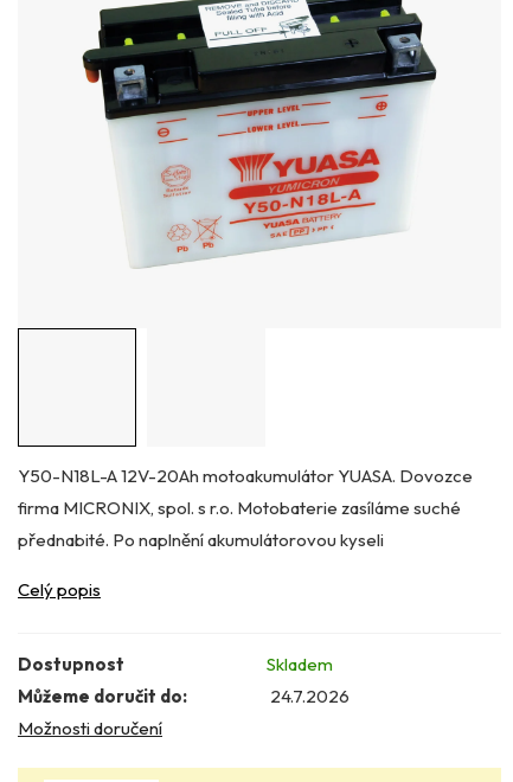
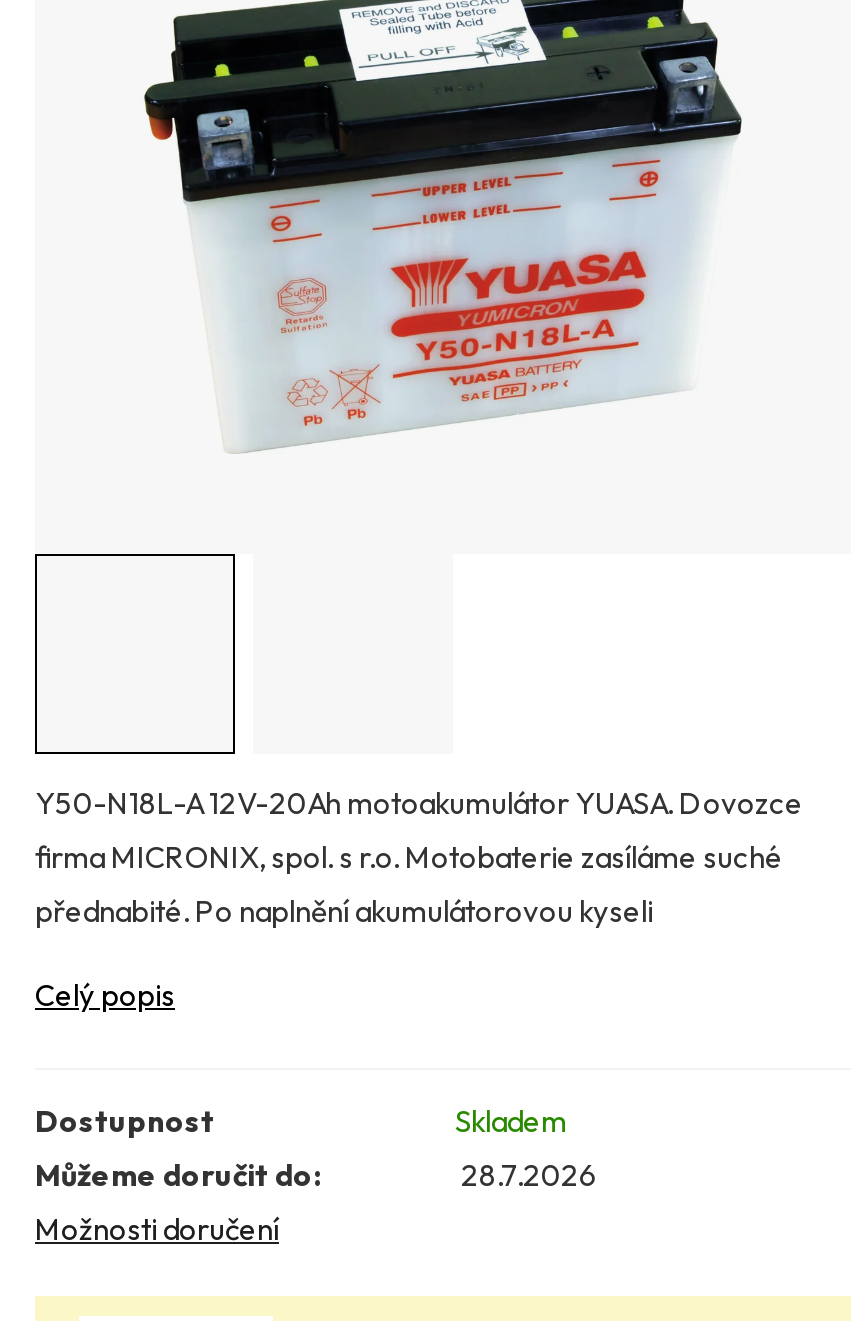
[270,685,350,707] 24.7.2026 -> [461,1156,597,1194] 28.7.2026

